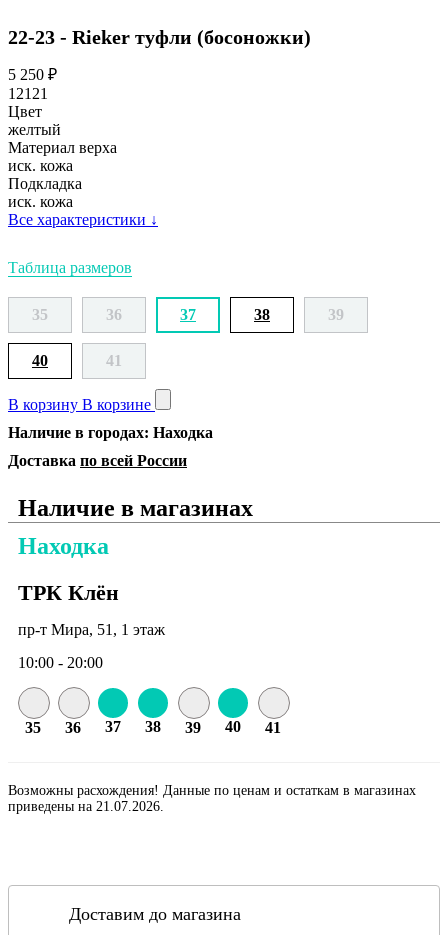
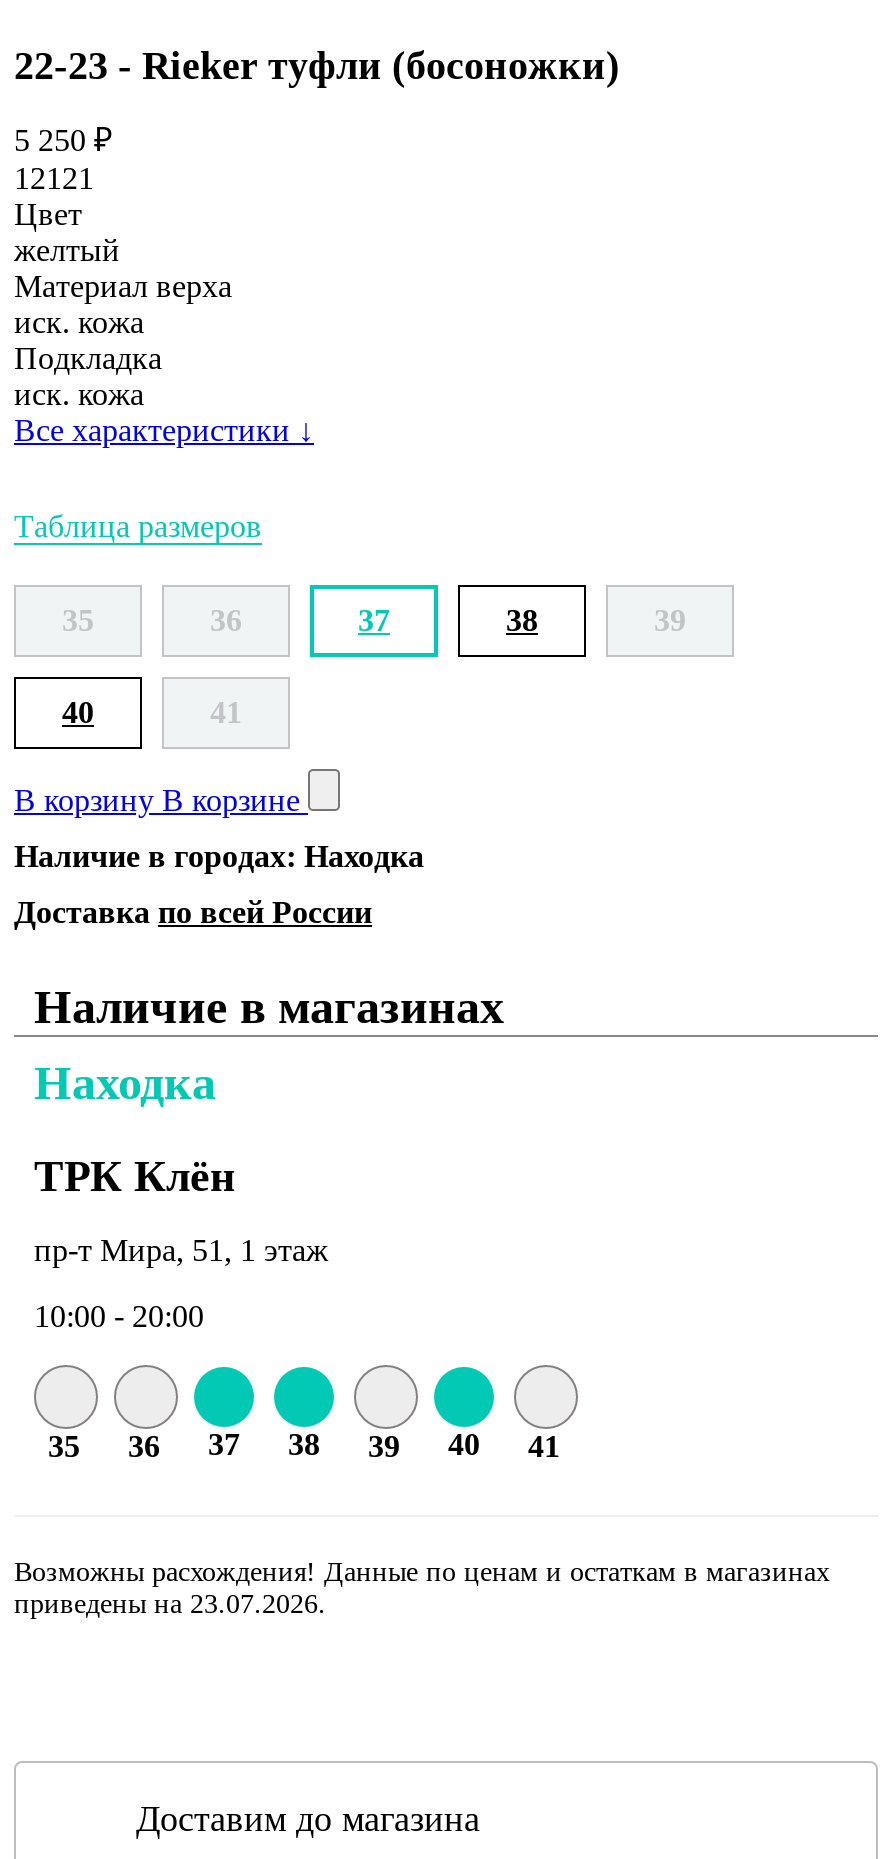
[8,799,164,814] приведены на 21.07.2026. -> [14,1589,326,1619] приведены на 23.07.2026.

